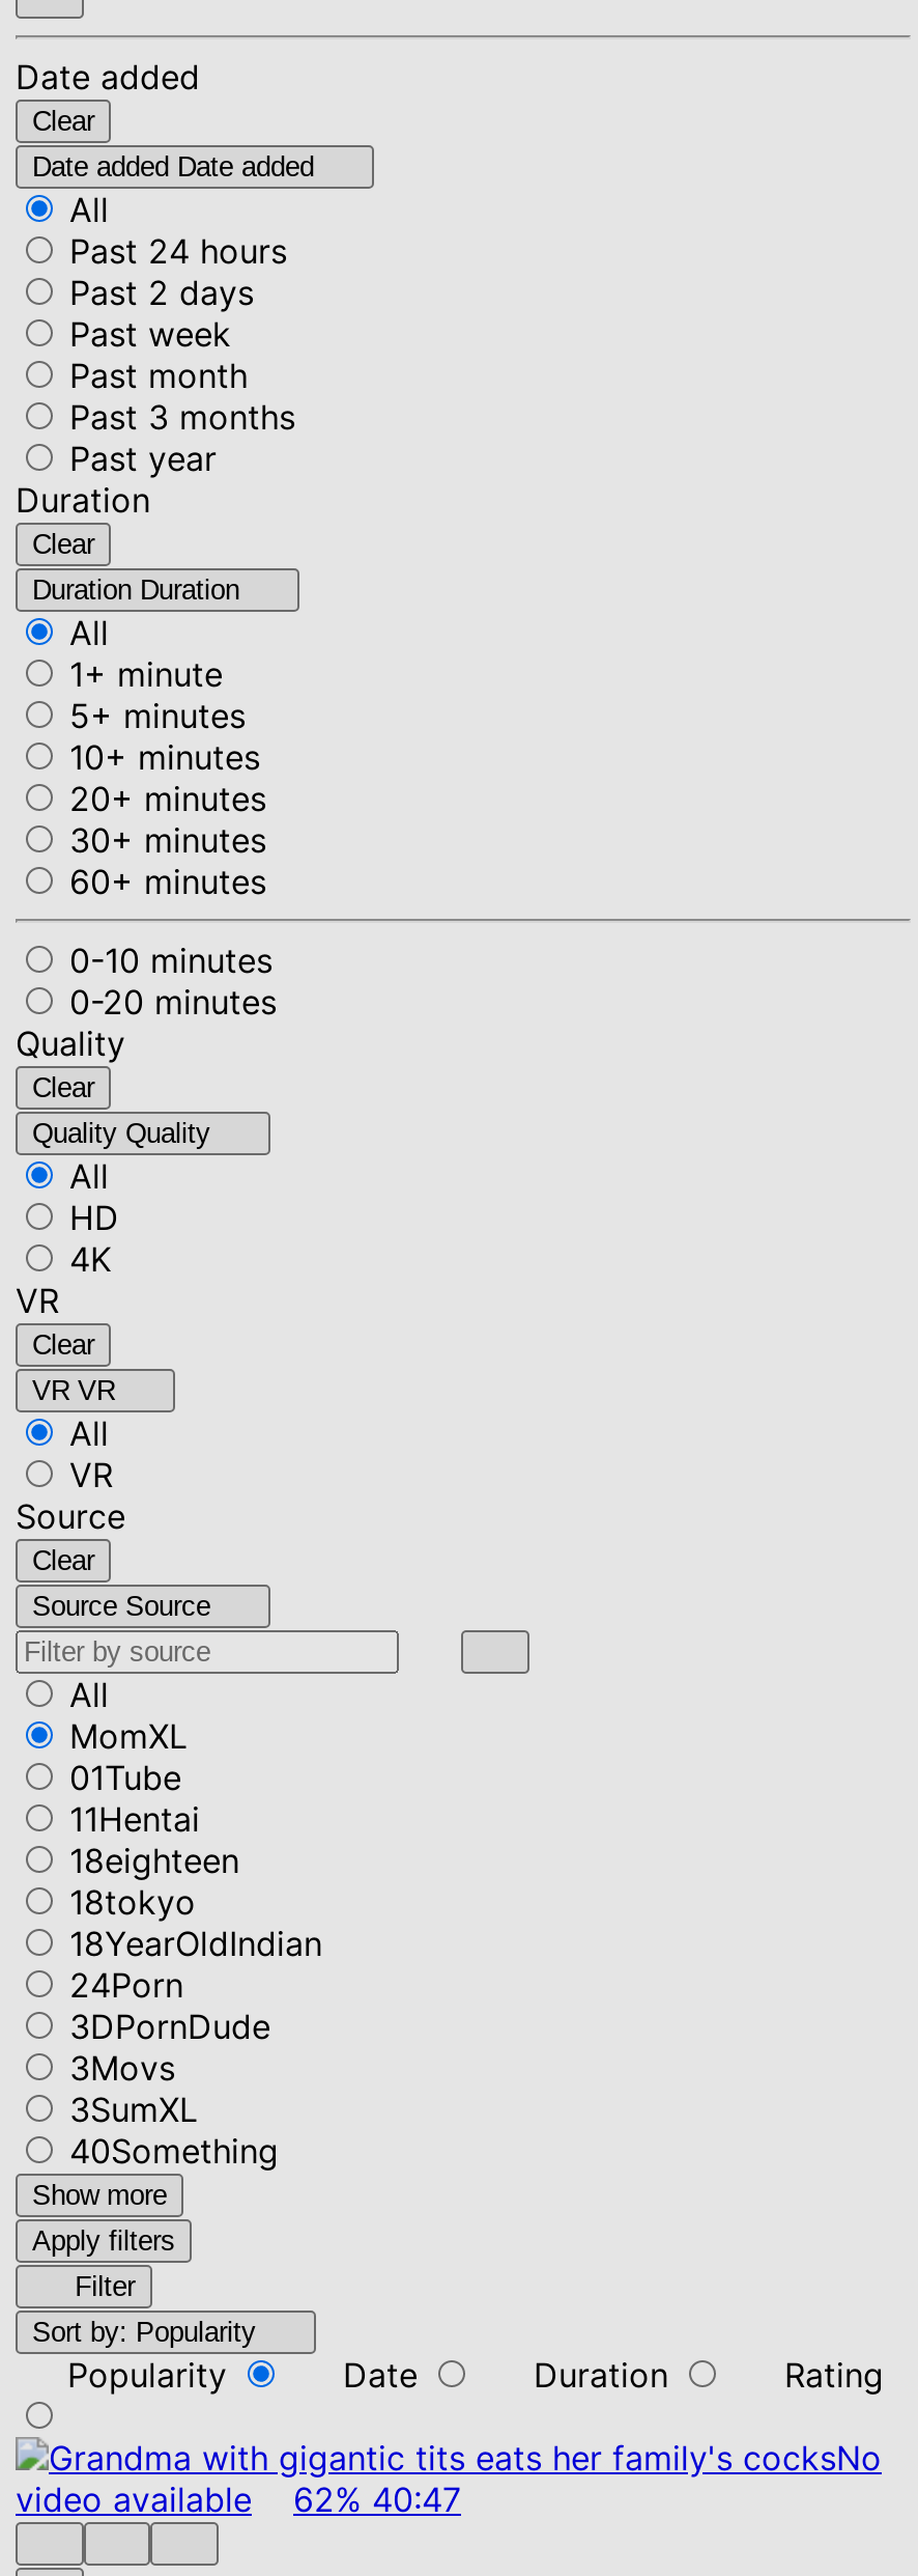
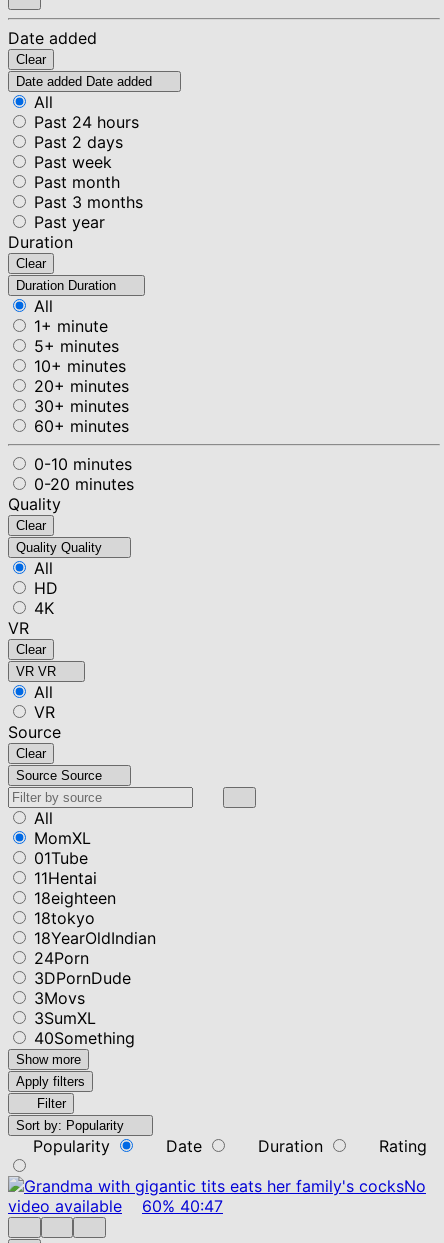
[16,2478,461,2520] video available 62% 40:47 -> [8,1196,223,1216] video available 60% 40:47

